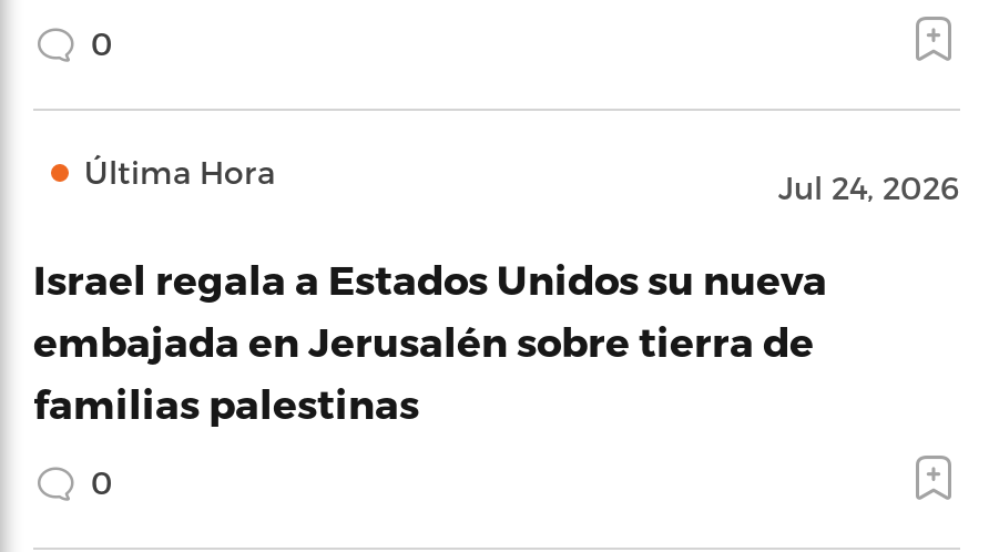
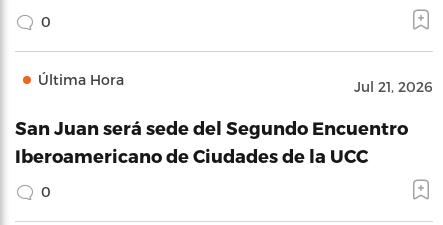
[778,168,960,206] Jul 24, 2026 -> [354,78,433,95] Jul 21, 2026
[33,255,827,426] Israel regala a Estados Unidos su nueva | embajada en Jerusalén sobre tierra de | familias palestinas -> [15,117,408,166] San Juan será sede del Segundo Encuentro | Iberoamericano de Ciudades de la UCC

